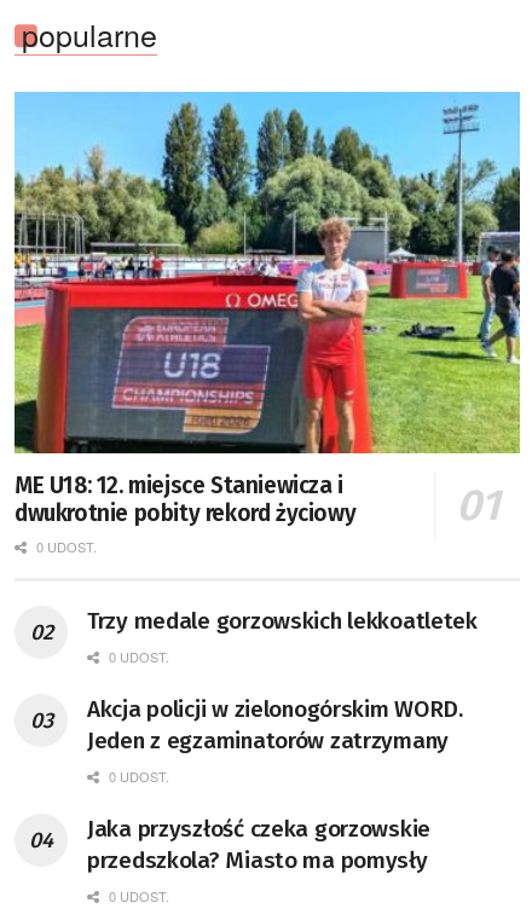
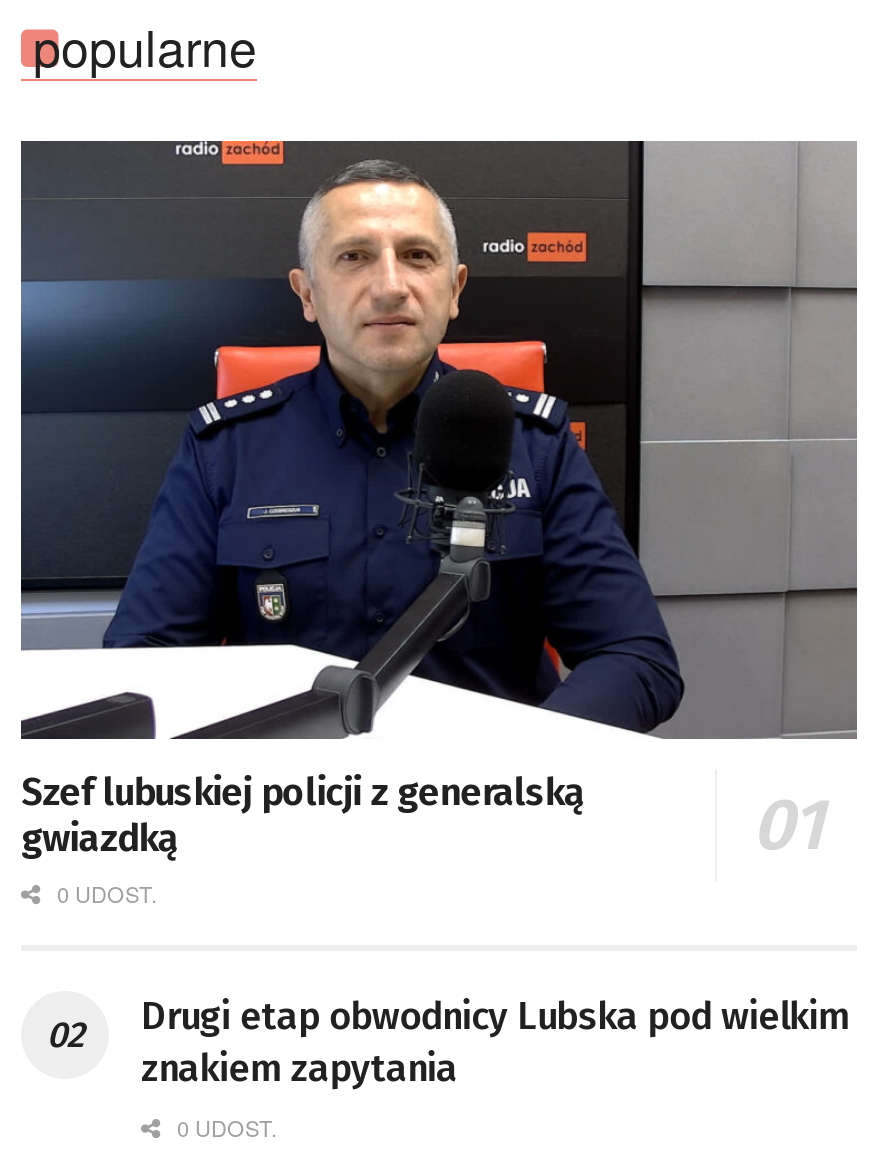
[13,91,521,527] [image] | ME U18: 12. miejsce Staniewicza i | dwukrotnie pobity rekord życiowy -> [19,139,859,862] [image] | Szef lubuskiej policji z generalską | gwiazdką
[87,607,477,874] Trzy medale gorzowskich lekkoatletek | 0 UDOST. | Akcja policji w zielonogórskim WORD. | Jeden z egzaminatorów zatrzymany | 0 UDOST. | Jaka przyszłość czeka gorzowskie | przedszkola? Miasto ma pomysły -> [141,994,849,1092] Drugi etap obwodnicy Lubska pod wielkim | znakiem zapytania

